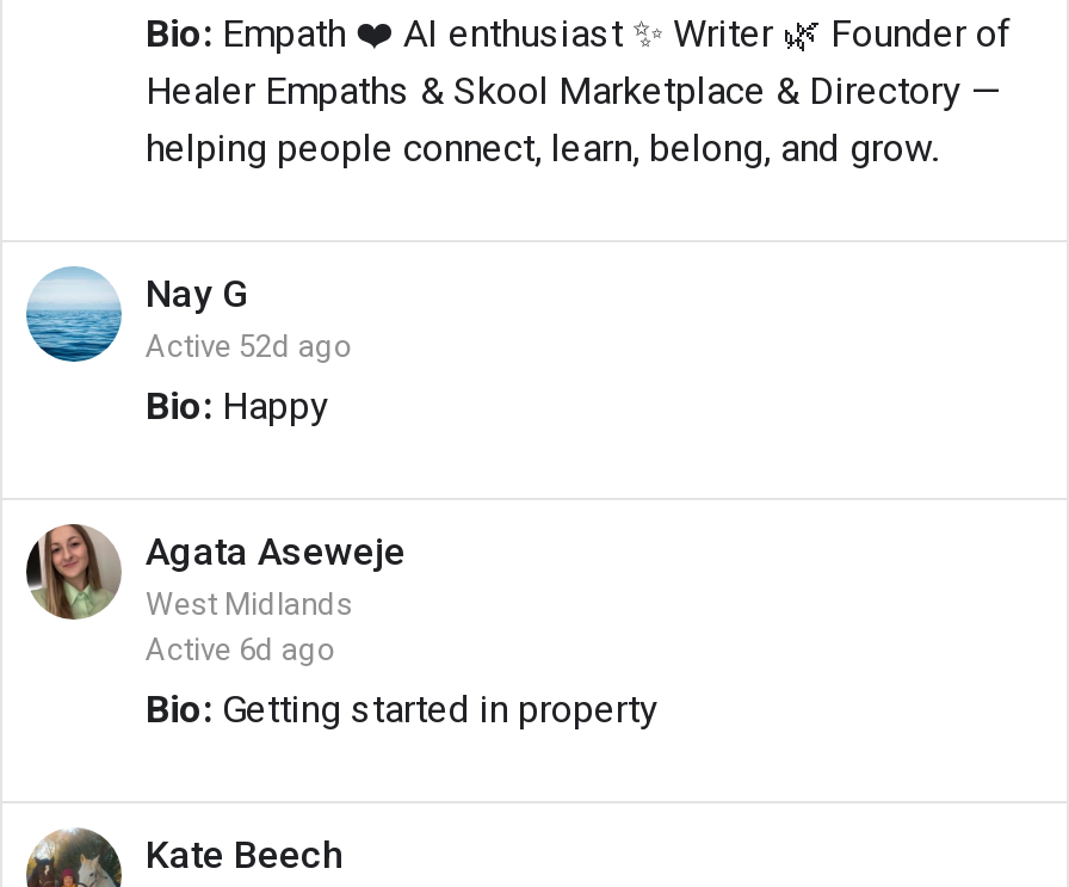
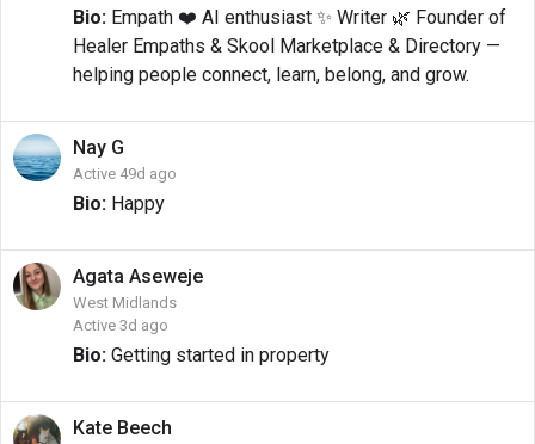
[146,328,353,364] Active 52d ago -> [73,165,177,183] Active 49d ago
[146,632,336,667] Active 6d ago -> [73,316,168,334] Active 3d ago

